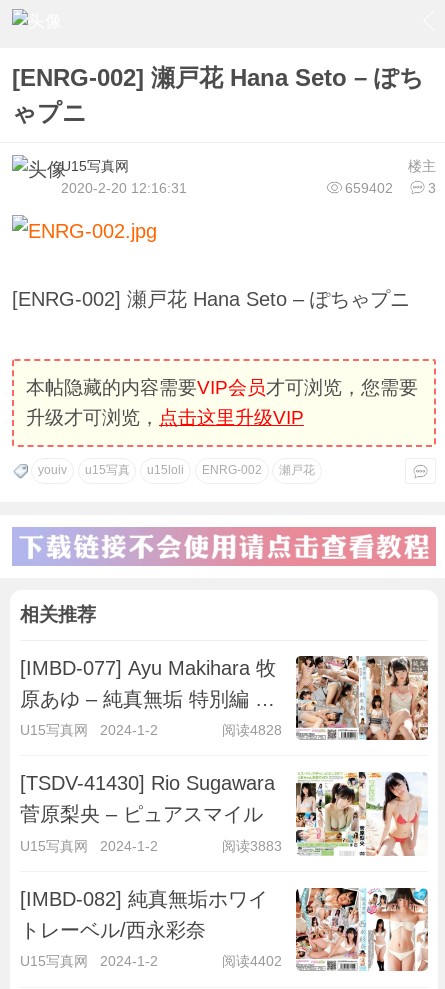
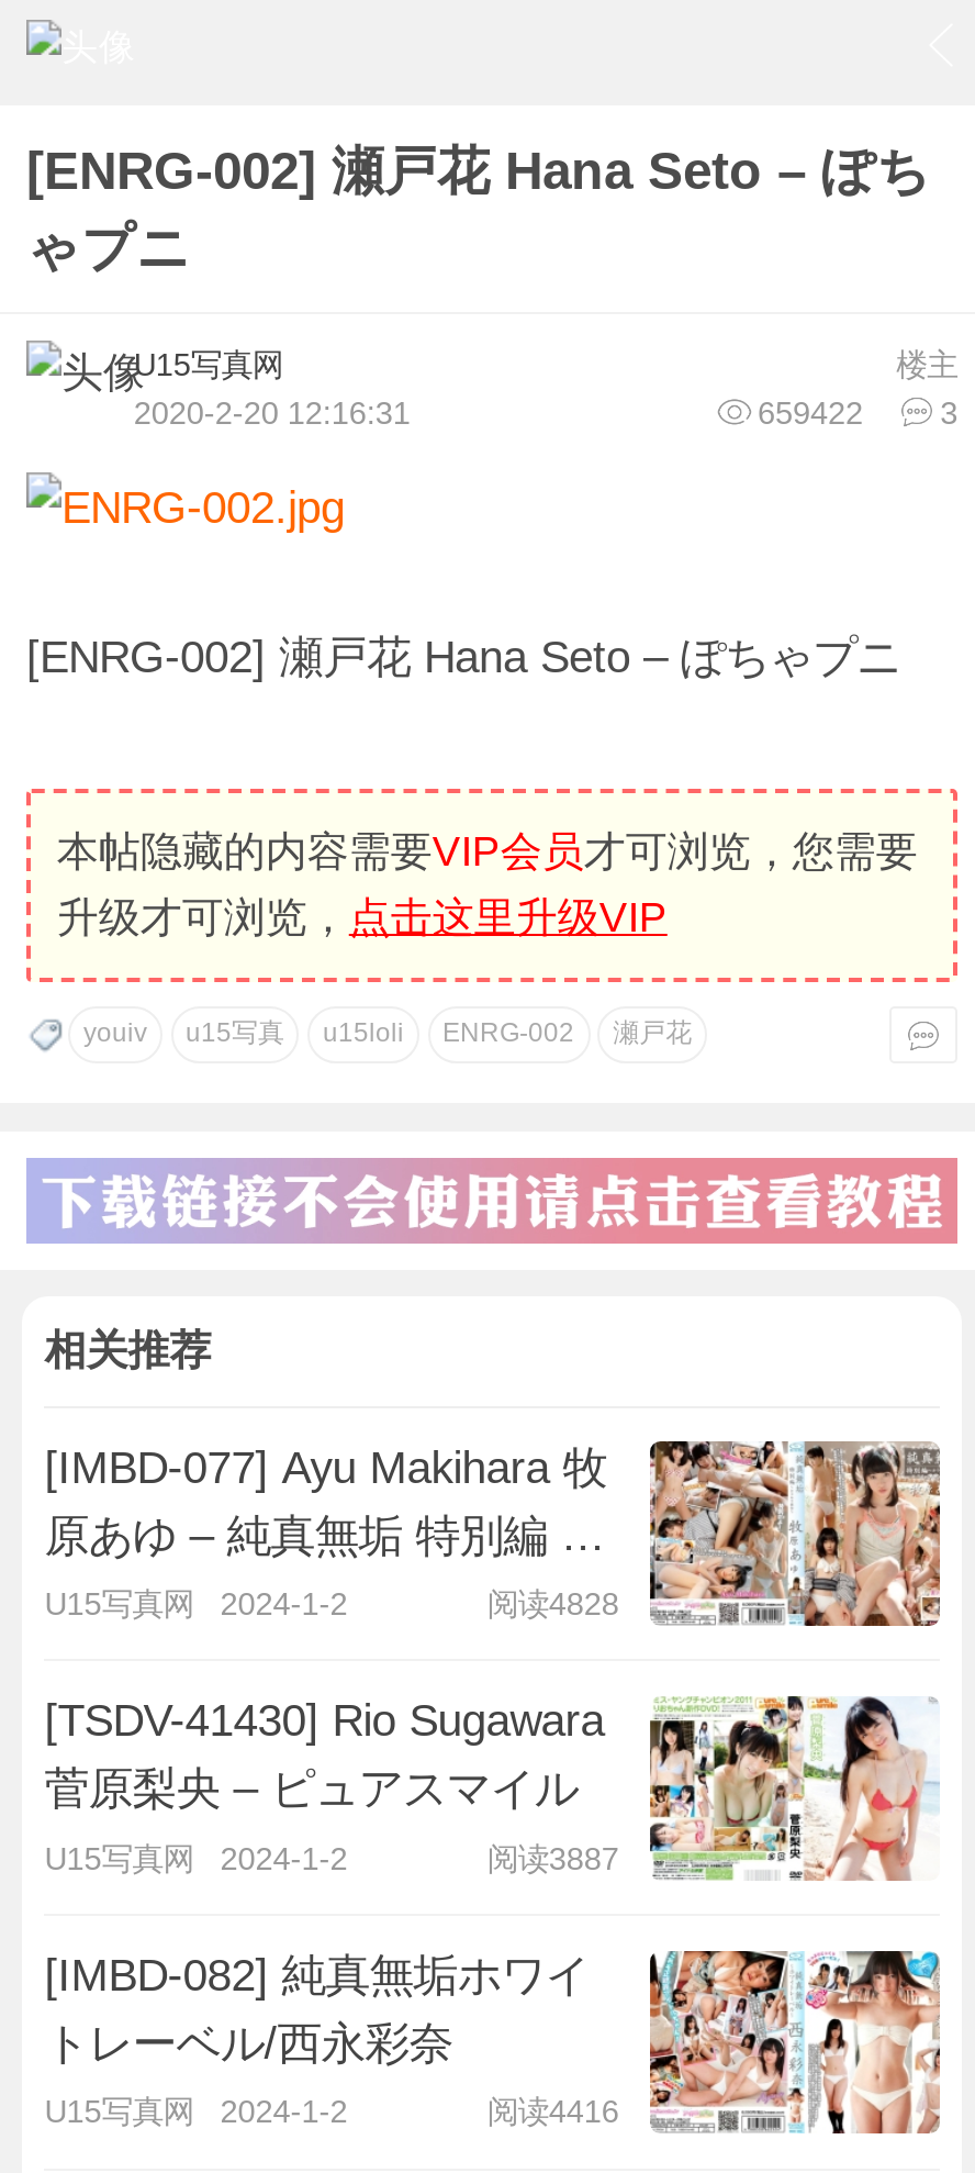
[345,180,436,196] 659402 3 -> [758,395,958,430] 659422 3
[222,838,282,854] 阅读3883 -> [487,1841,619,1876] 阅读3887
[222,953,282,969] 阅读4402 -> [487,2095,619,2130] 阅读4416

